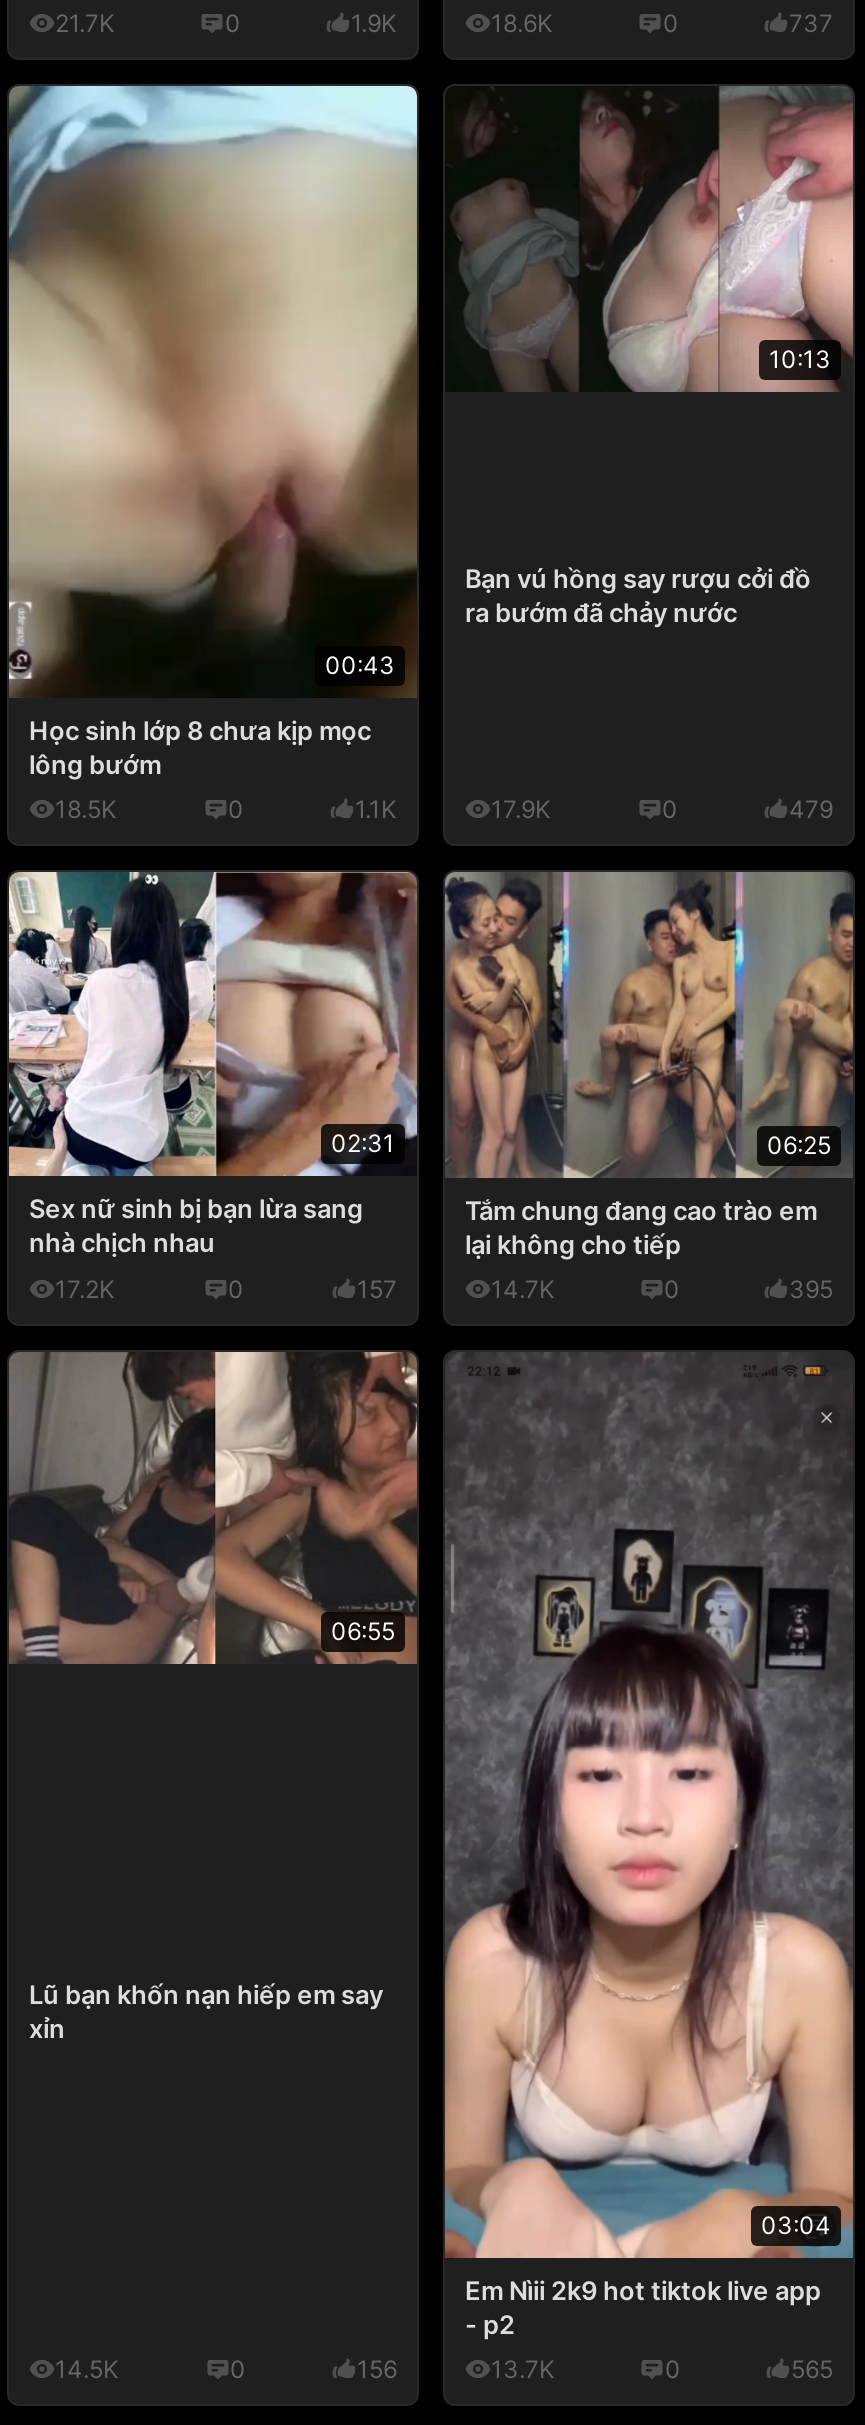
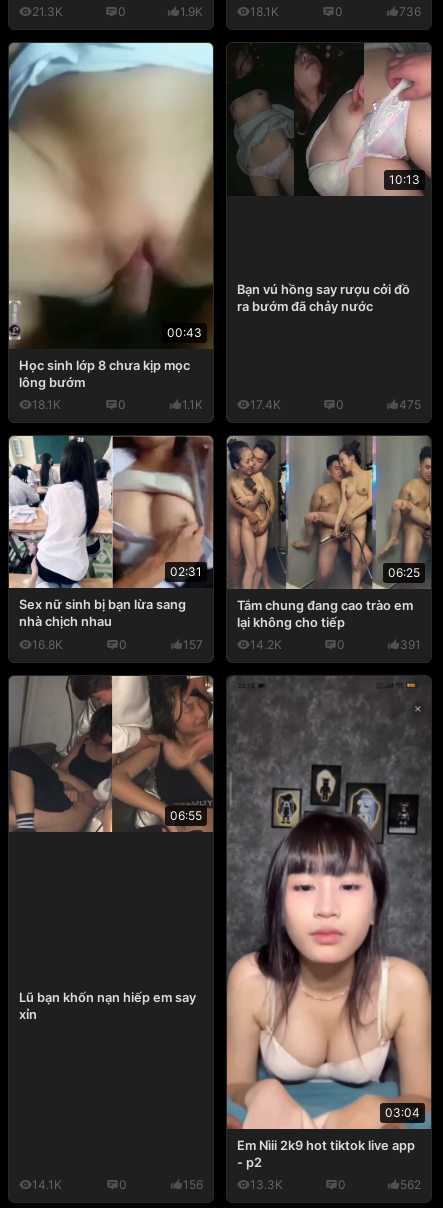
[55,9,115,39] 21.7K -> [32,4,63,19] 21.3K
[491,9,553,39] 18.6K -> [250,4,279,19] 18.1K
[789,9,833,39] 737 -> [399,4,421,19] 736
[55,795,117,825] 18.5K -> [32,397,61,412] 18.1K
[491,795,551,825] 17.9K -> [250,397,281,412] 17.4K
[789,795,833,825] 479 -> [399,397,421,412] 475
[55,1275,115,1305] 17.2K -> [32,637,63,652] 16.8K
[491,1275,555,1305] 14.7K -> [250,637,282,652] 14.2K
[789,1275,833,1305] 395 -> [400,637,421,652] 391
[55,2355,119,2385] 14.5K -> [32,1177,62,1192] 14.1K
[491,2355,555,2385] 13.7K -> [250,1177,283,1192] 13.3K
[791,2355,833,2385] 565 -> [400,1177,421,1192] 562

